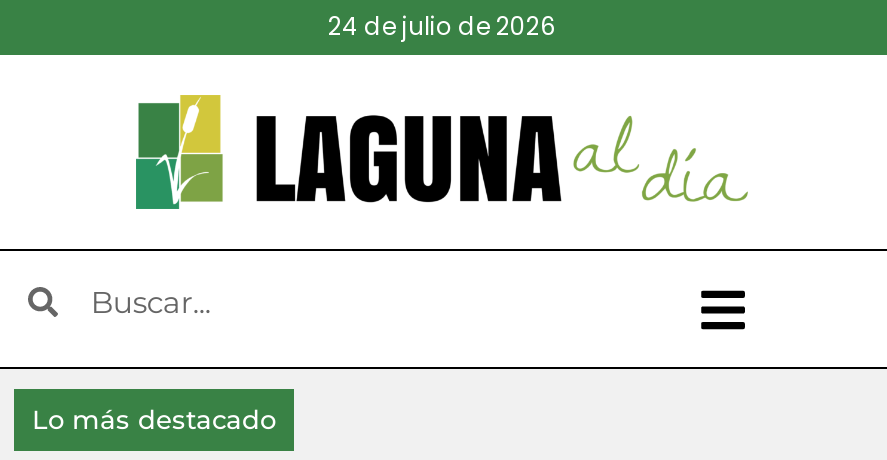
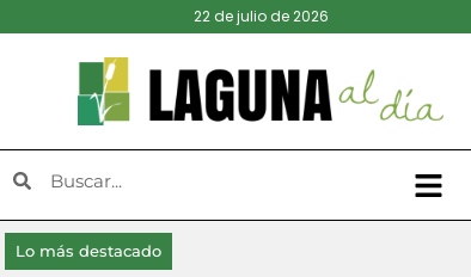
[328,9,556,43] 24 de julio de 2026 -> [193,6,328,26] 22 de julio de 2026

